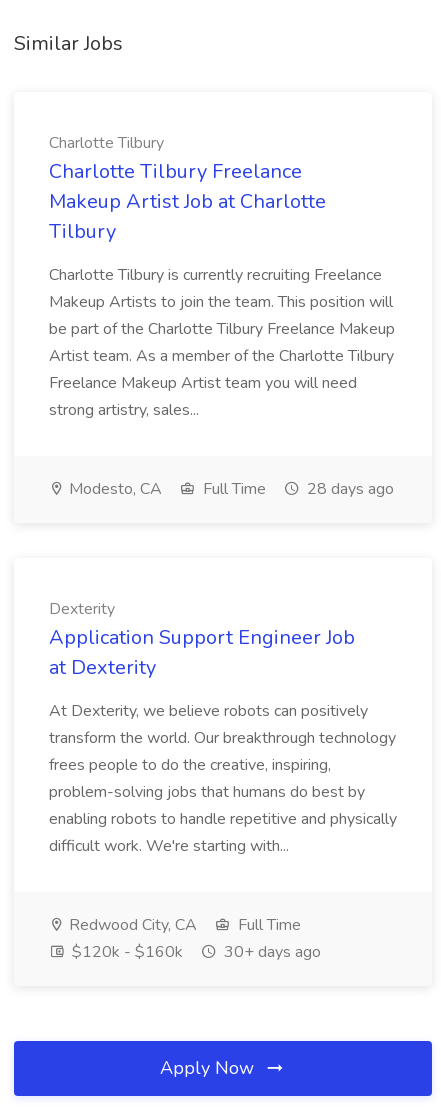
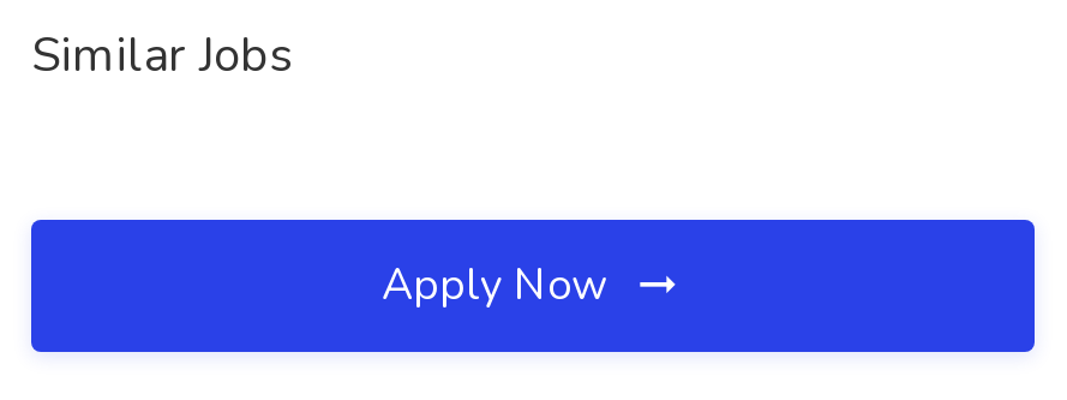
[49,132,395,421] Charlotte Tilbury | Charlotte Tilbury Freelance | Makeup Artist Job at Charlotte | Tilbury | Charlotte Tilbury is currently recruiting Freelance | Makeup Artists to join the team. This position will | be part of the Charlotte Tilbury Freelance Makeup | Artist team. As a member of the Charlotte Tilbury | Freelance Makeup Artist team you will need | strong artistry, sales... -> none
[65,478,394,500] Modesto, CA | Full Time | 28 days ago -> none
[49,598,397,857] Dexterity | Application Support Engineer Job | at Dexterity | At Dexterity, we believe robots can positively | transform the world. Our breakthrough technology | frees people to do the creative, inspiring, | problem-solving jobs that humans do best by | enabling robots to handle repetitive and physically | difficult work. We're starting with... -> none
[65,914,321,963] Redwood City, CA | Full Time | $120k - $160k | 30+ days ago -> none

